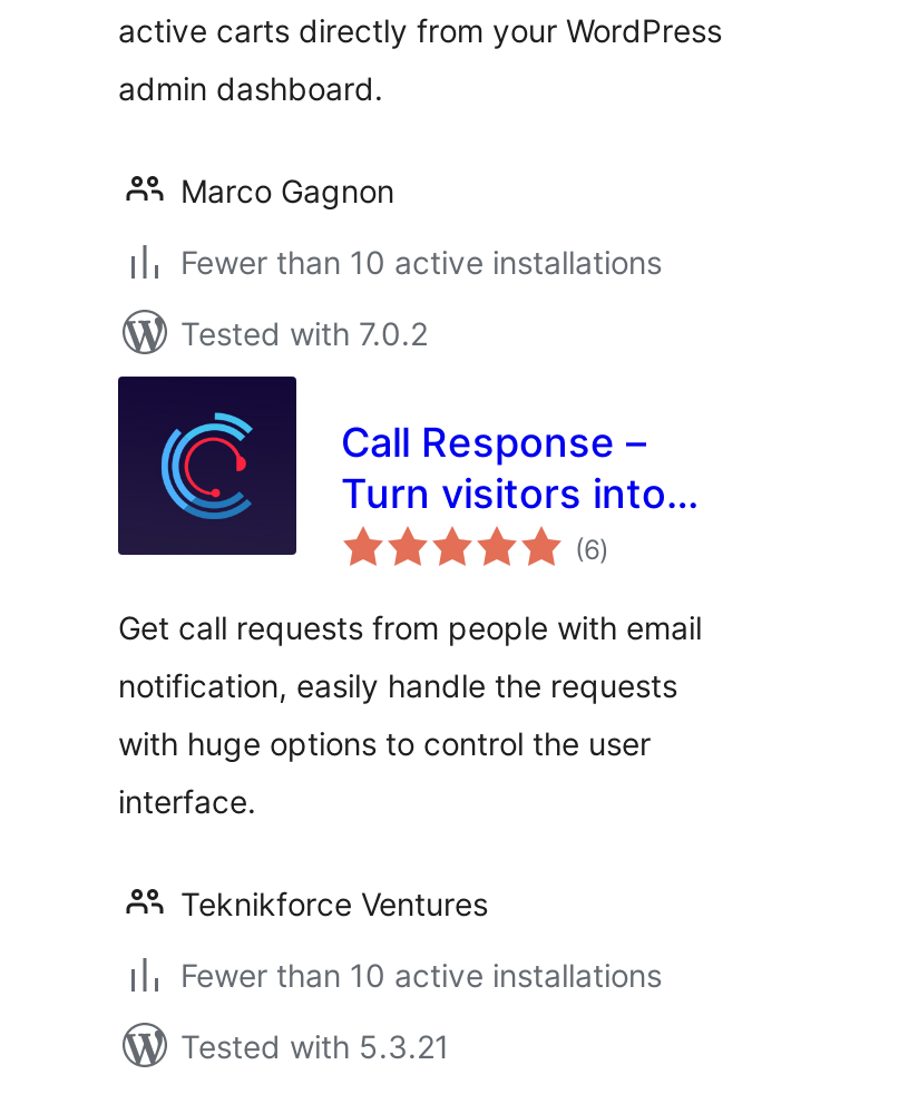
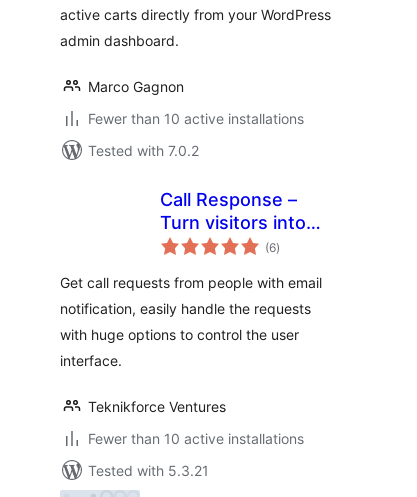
[116,374,299,557] [image] -> none

